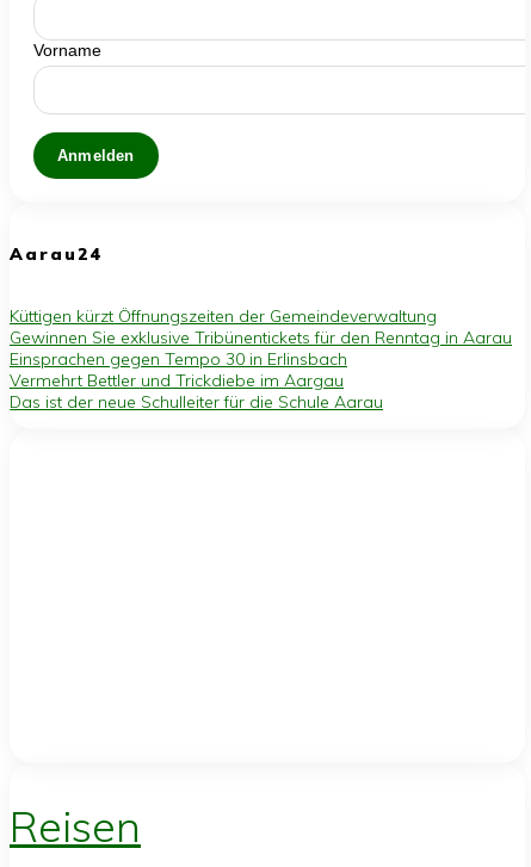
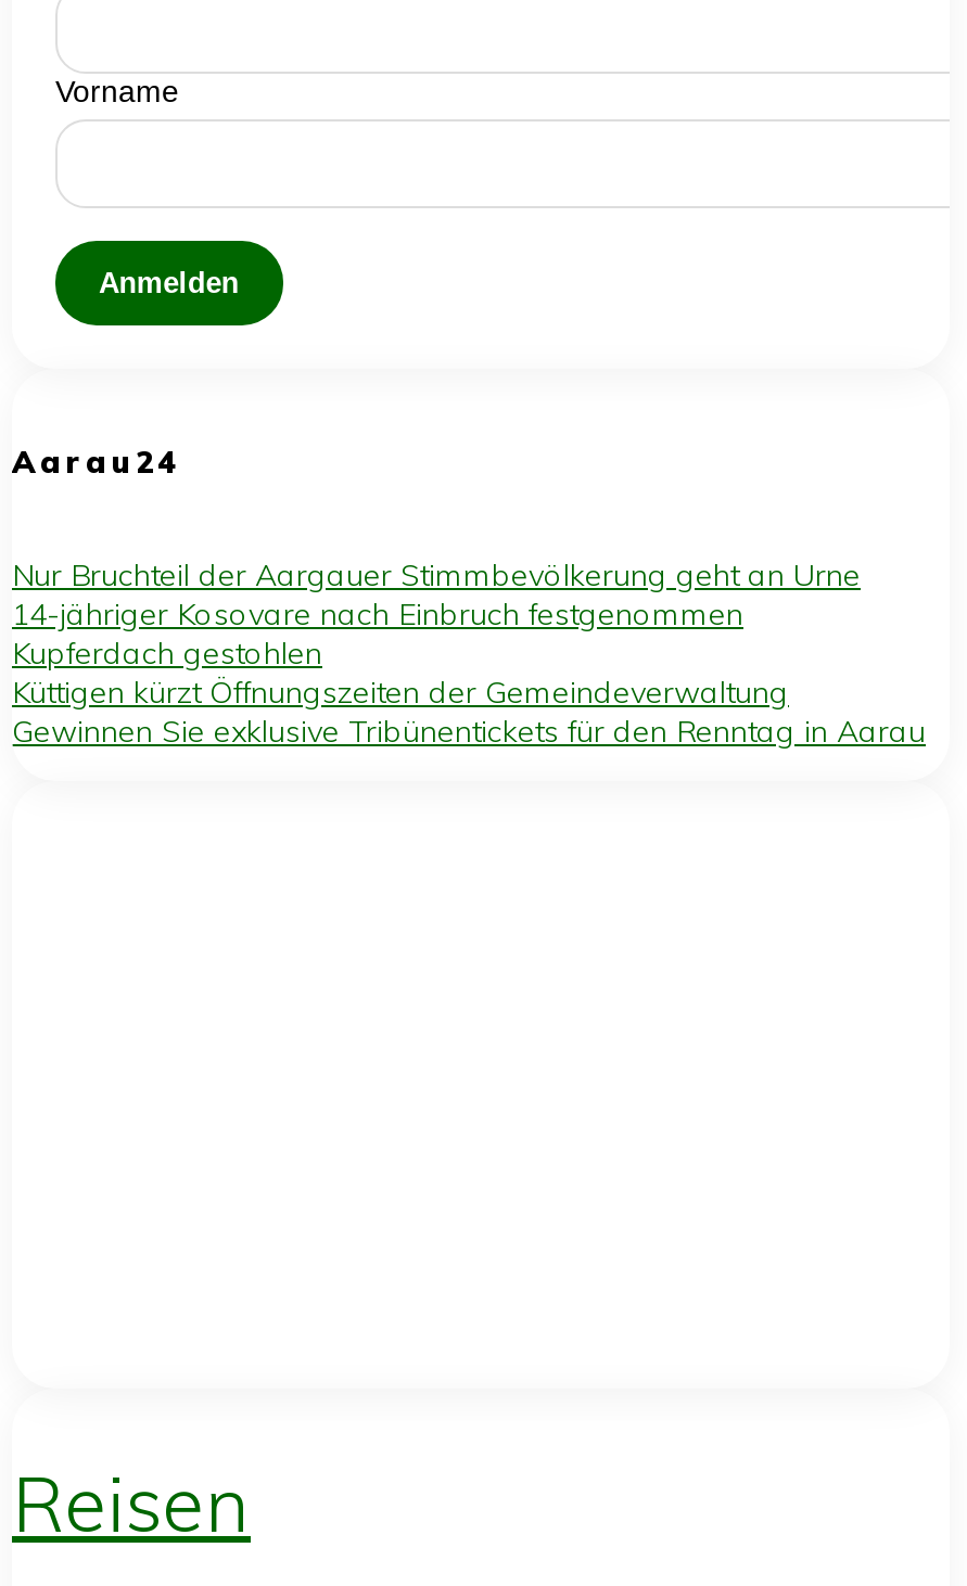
none -> [12,556,861,673] Nur Bruchteil der Aargauer Stimmbevölkerung geht an Urne | 14-jähriger Kosovare nach Einbruch festgenommen | Kupferdach gestohlen
moved [10,306,512,349] -> [12,673,926,752]: Küttigen kürzt Öffnungszeiten der Gemeindeverwaltung | Gewinnen Sie exklusive Tribünentickets für den Renntag in Aarau
[10,349,383,413] Einsprachen gegen Tempo 30 in Erlinsbach | Vermehrt Bettler und Trickdiebe im Aargau | Das ist der neue Schulleiter für die Schule Aarau -> none

